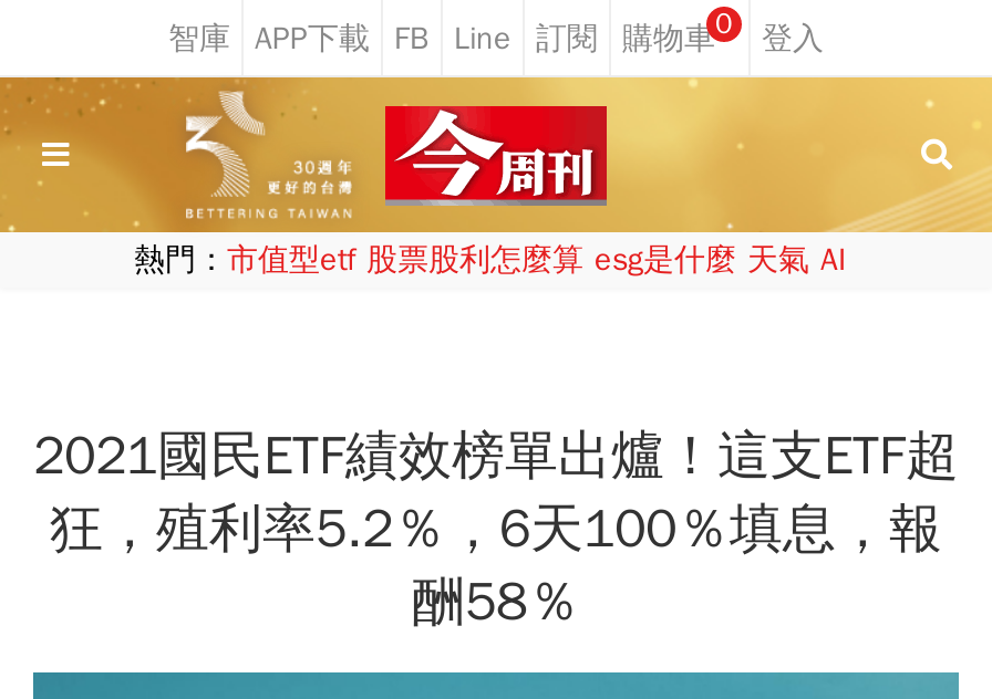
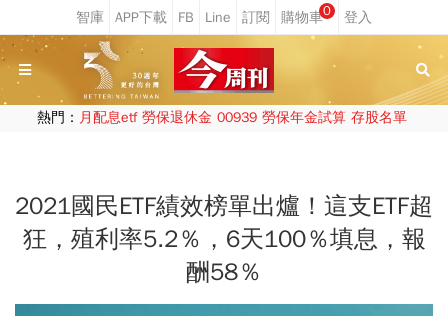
[134,241,847,279] 熱門：市值型etf 股票股利怎麼算 esg是什麼 天氣 AI -> [36,109,406,126] 熱門：月配息etf 勞保退休金 00939 勞保年金試算 存股名單

